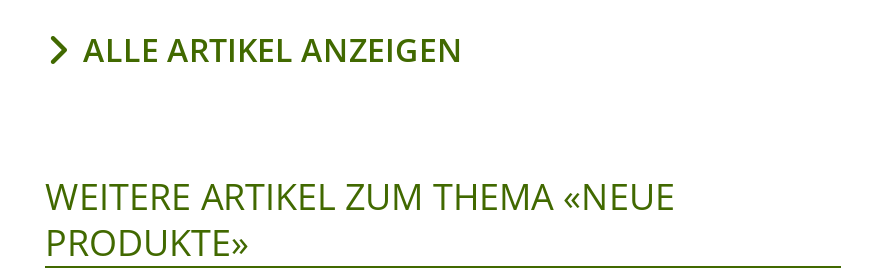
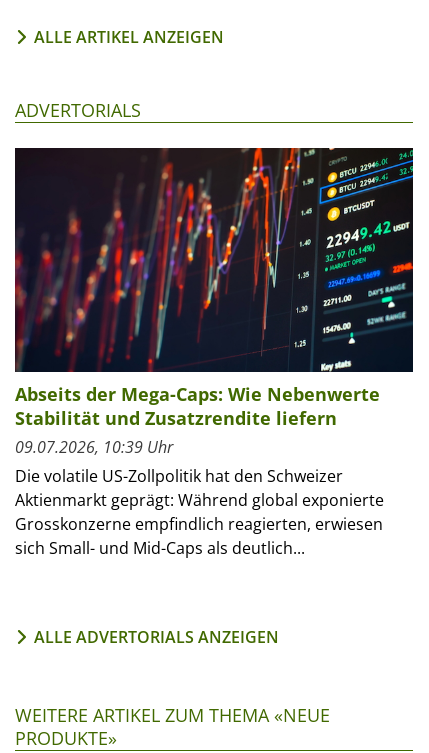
none -> [14,147,414,559] [image] | Abseits der Mega-Caps: Wie Nebenwerte | Stabilität und Zusatzrendite liefern | 09.07.2026, 10:39 Uhr | Die volatile US-Zollpolitik hat den Schweizer | Aktienmarkt geprägt: Während global exponierte | Grosskonzerne empfindlich reagierten, erwiesen | sich Small- und Mid-Caps als deutlich...
none -> [15,98,141,122] ADVERTORIALS
none -> [34,626,279,648] ALLE ADVERTORIALS ANZEIGEN

